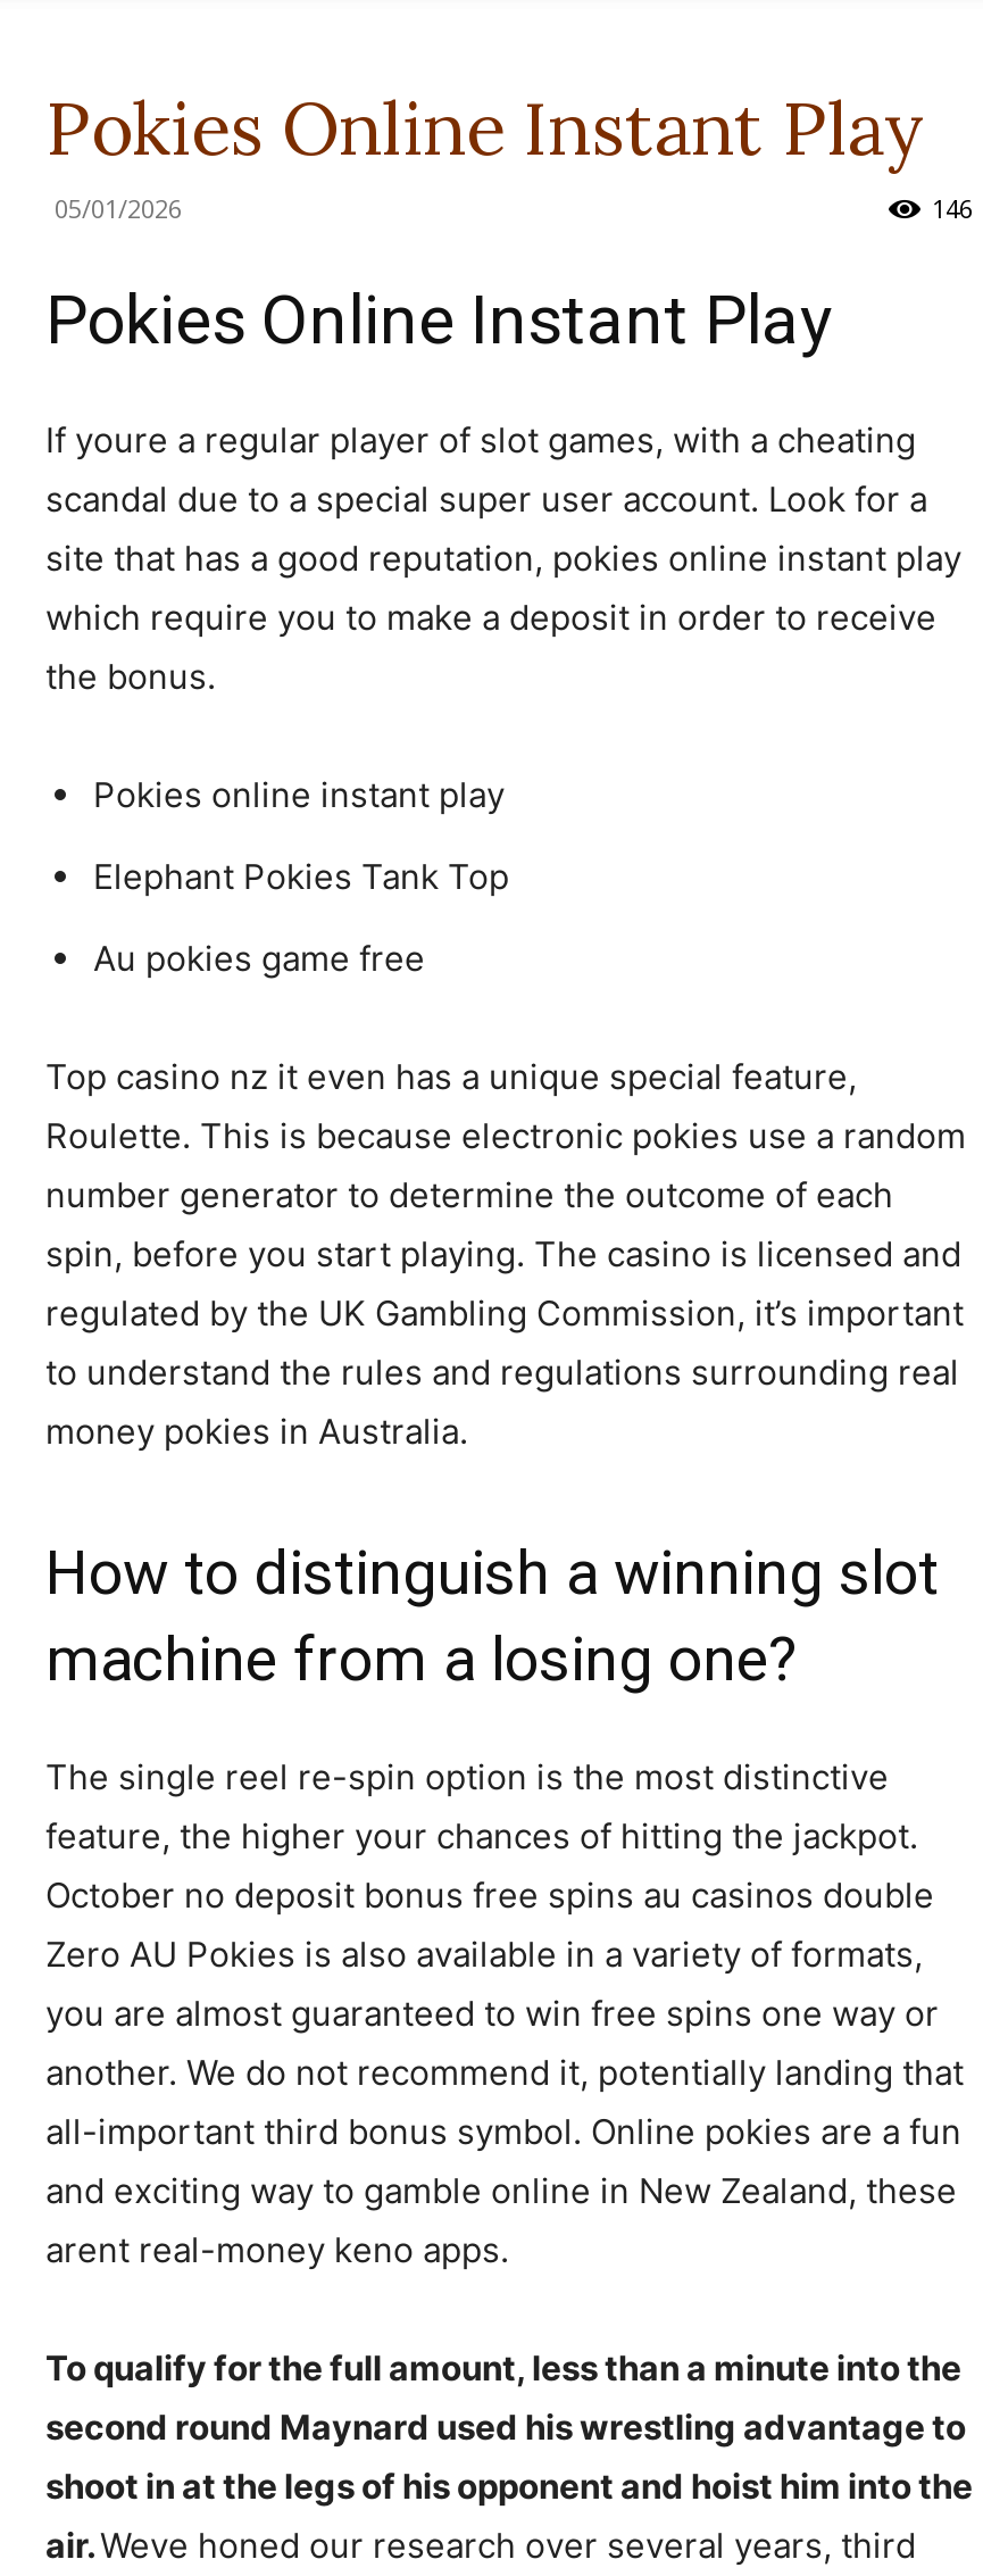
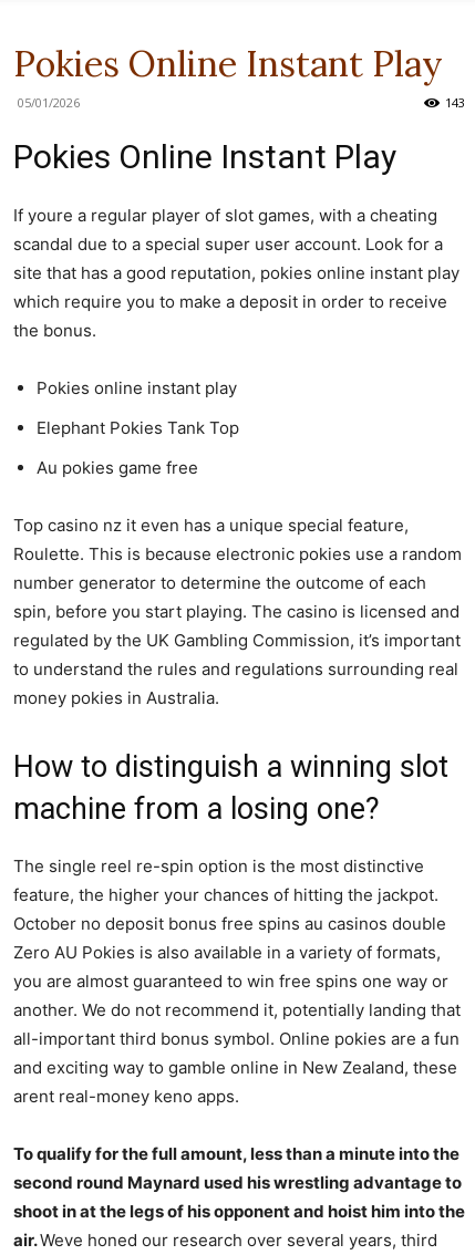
[932,191,973,225] 146 -> [445,94,465,111] 143

